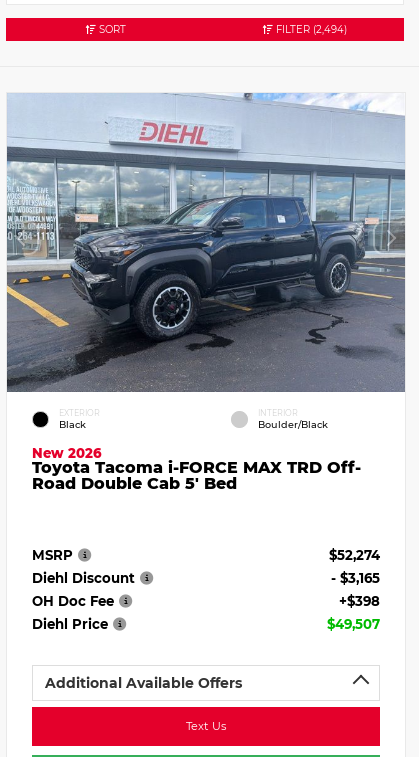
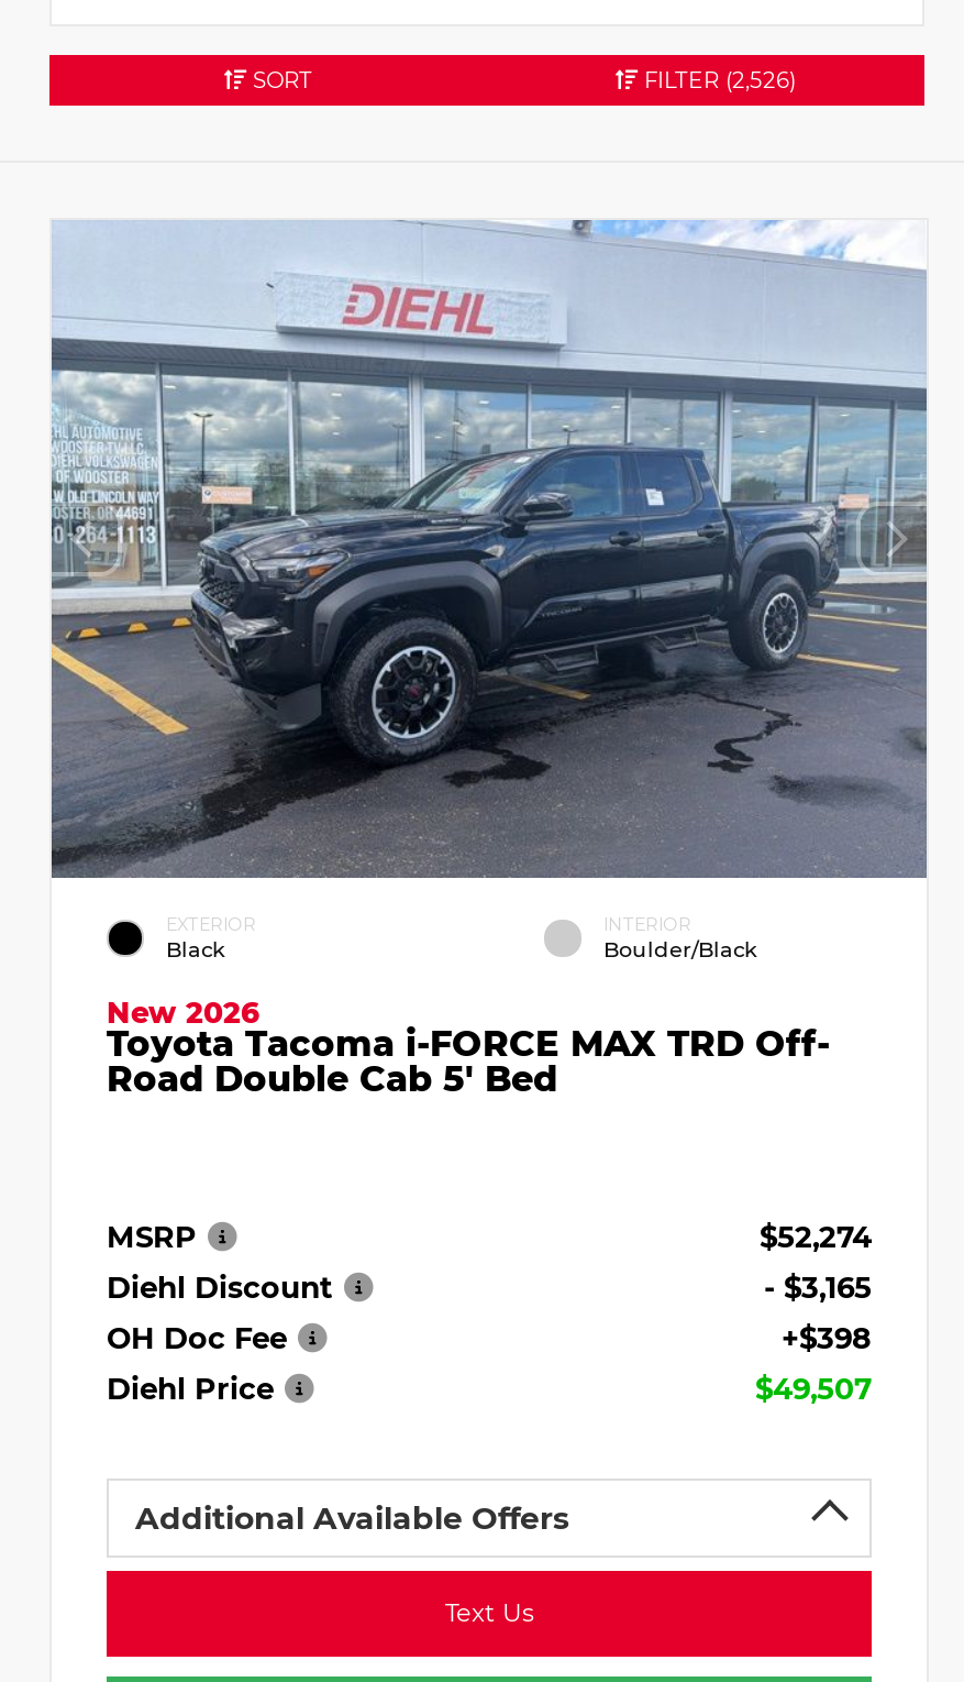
[272,23,346,36] FILTER (2,494) -> [638,66,796,94] FILTER (2,526)

